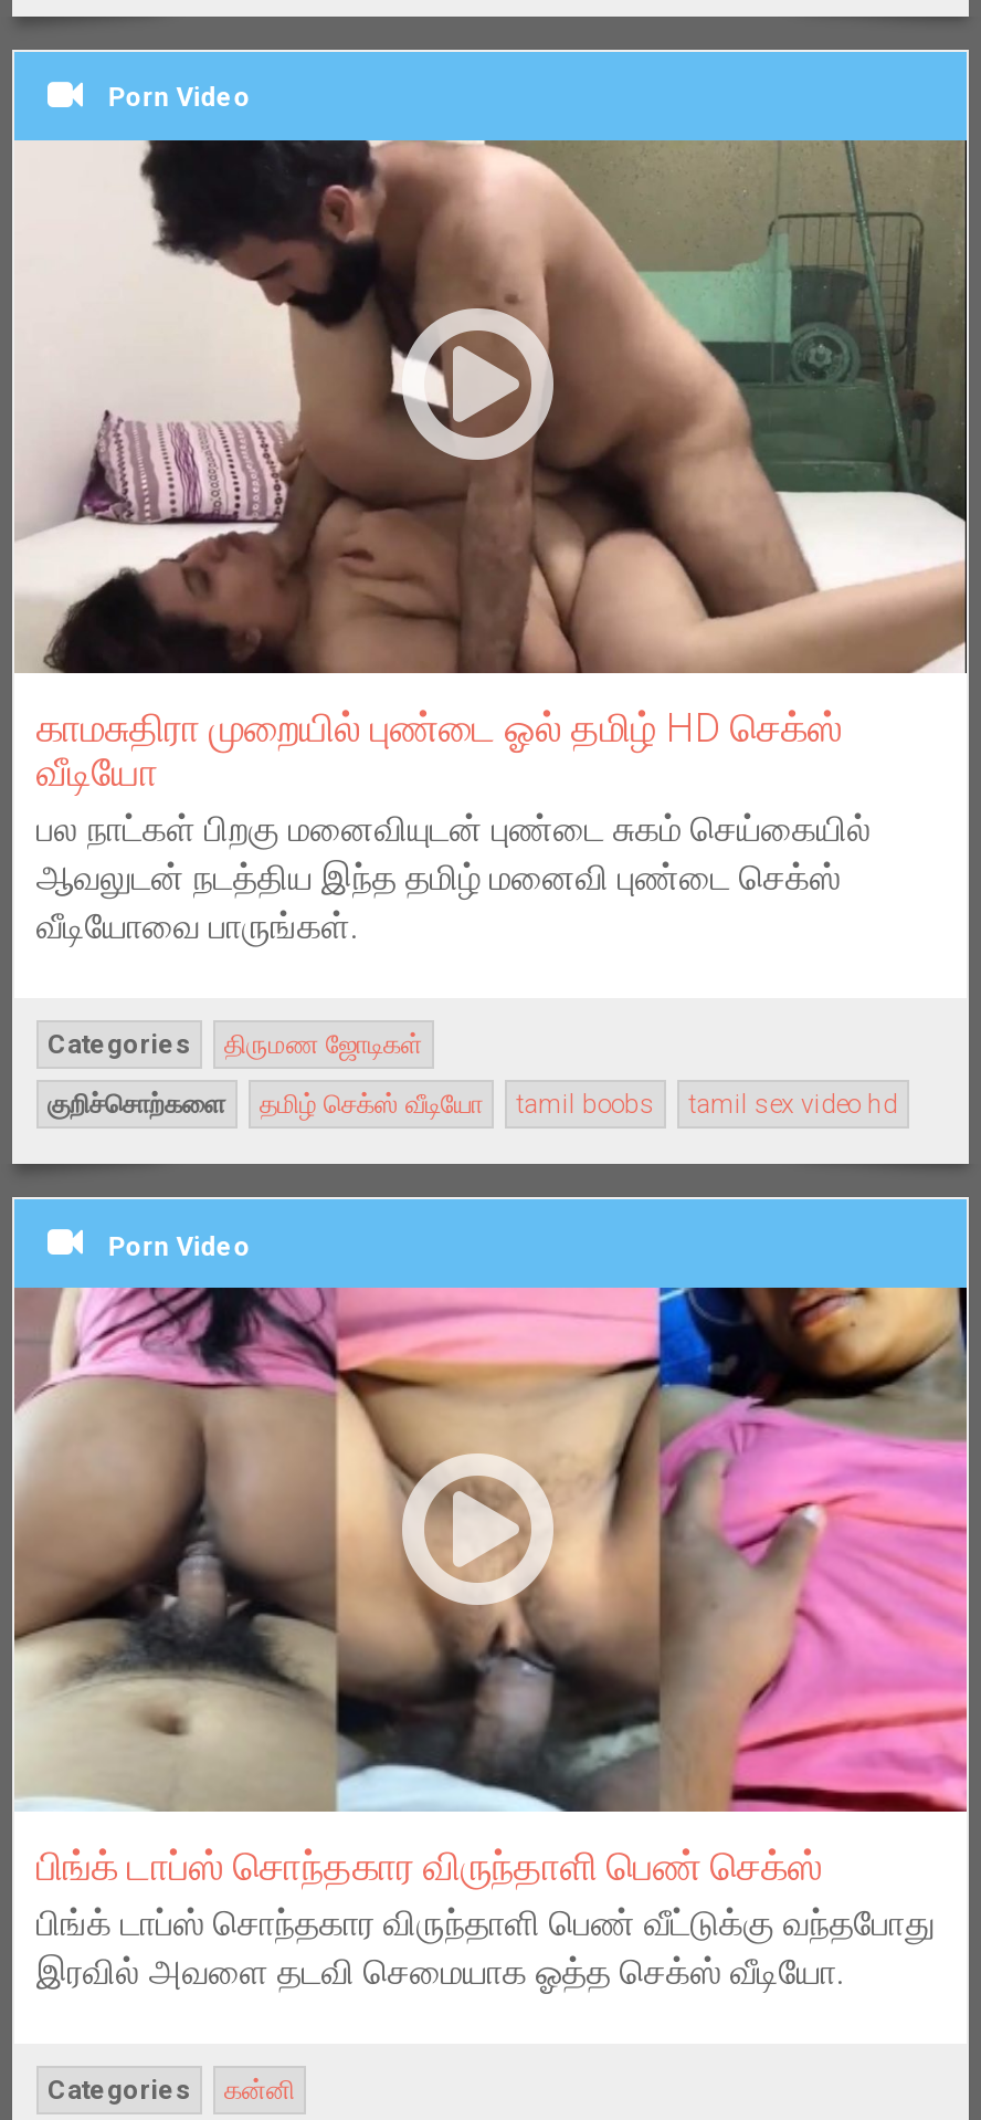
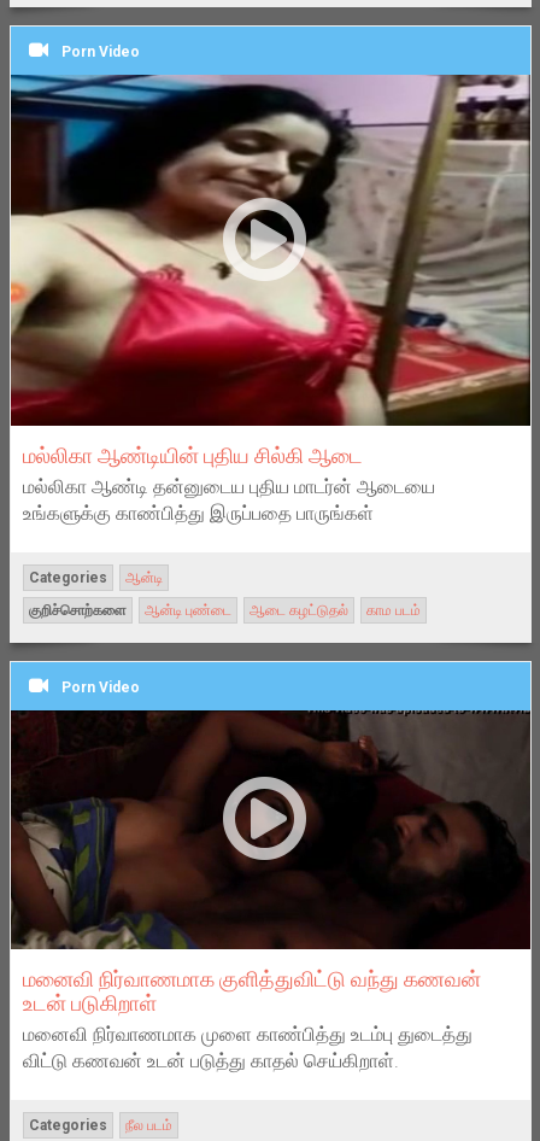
[12,137,969,947] [image] | காமசுதிரா முறையில் புண்டை ஓல் தமிழ் HD செக்ஸ் | வீடியோ | பல நாட்கள் பிறகு மனைவியுடன் புண்டை சுகம் செய்கையில் | ஆவலுடன் நடத்திய இந்த தமிழ் மனைவி புண்டை செக்ஸ் | வீடியோவை பாருங்கள். -> [10,74,530,525] [image] | மல்லிகா ஆண்டியின் புதிய சில்கி ஆடை | மல்லிகா ஆண்டி தன்னுடைய புதிய மாடர்ன் ஆடையை | உங்களுக்கு காண்பித்து இருப்பதை பாருங்கள்
[224,1028,423,1059] திருமண ஜோடிகள் -> [125,569,163,586] ஆன்டி
[260,1088,898,1119] தமிழ் செக்ஸ் வீடியோ | tamil boobs | tamil sex video hd -> [145,602,421,619] ஆன்டி புண்டை | ஆடை கழட்டுதல் | காம படம்
[12,1287,969,1993] [image] | பிங்க் டாப்ஸ் சொந்தகார விருந்தாளி பெண் செக்ஸ் | பிங்க் டாப்ஸ் சொந்தகார விருந்தாளி பெண் வீட்டுக்கு வந்தபோது | இரவில் அவளை தடவி செமையாக ஓத்த செக்ஸ் வீடியோ. -> [11,709,532,1072] [image] | மனைவி நிர்வாணமாக குளித்துவிட்டு வந்து கணவன் | உடன் படுகிறாள் | மனைவி நிர்வாணமாக முளை காண்பித்து உடம்பு துடைத்து | விட்டு கணவன் உடன் படுத்து காதல் செய்கிறாள்.
[224,2075,295,2106] கன்னி -> [125,1117,172,1133] நீல படம்

